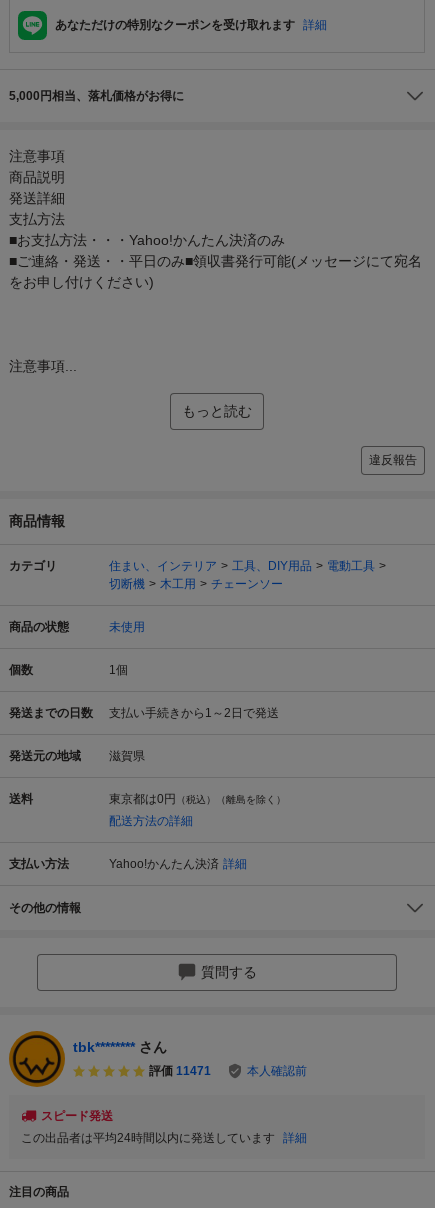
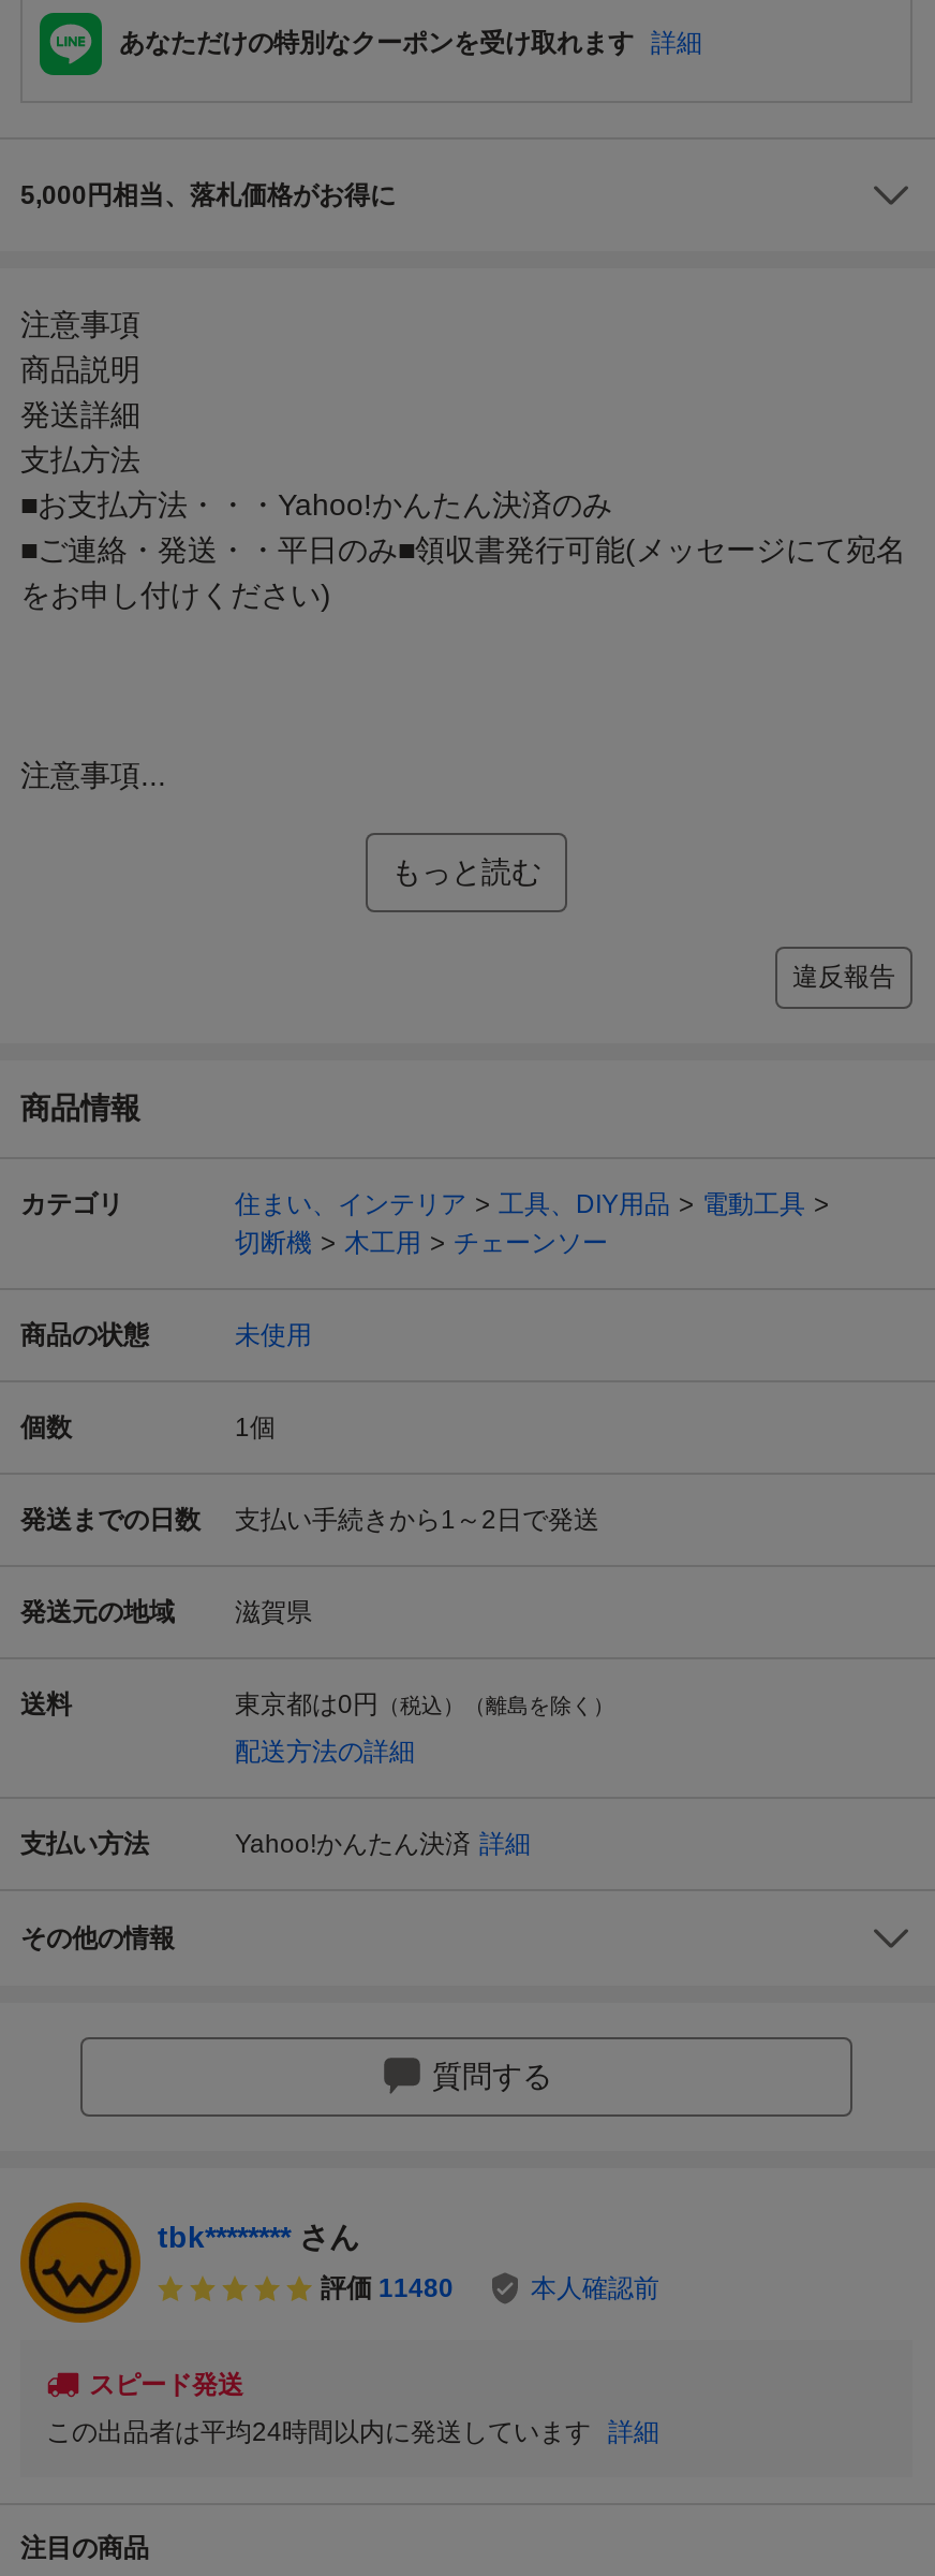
[149,1064,211,1078] 評価 11471 -> [321,2273,454,2303] 評価 11480

